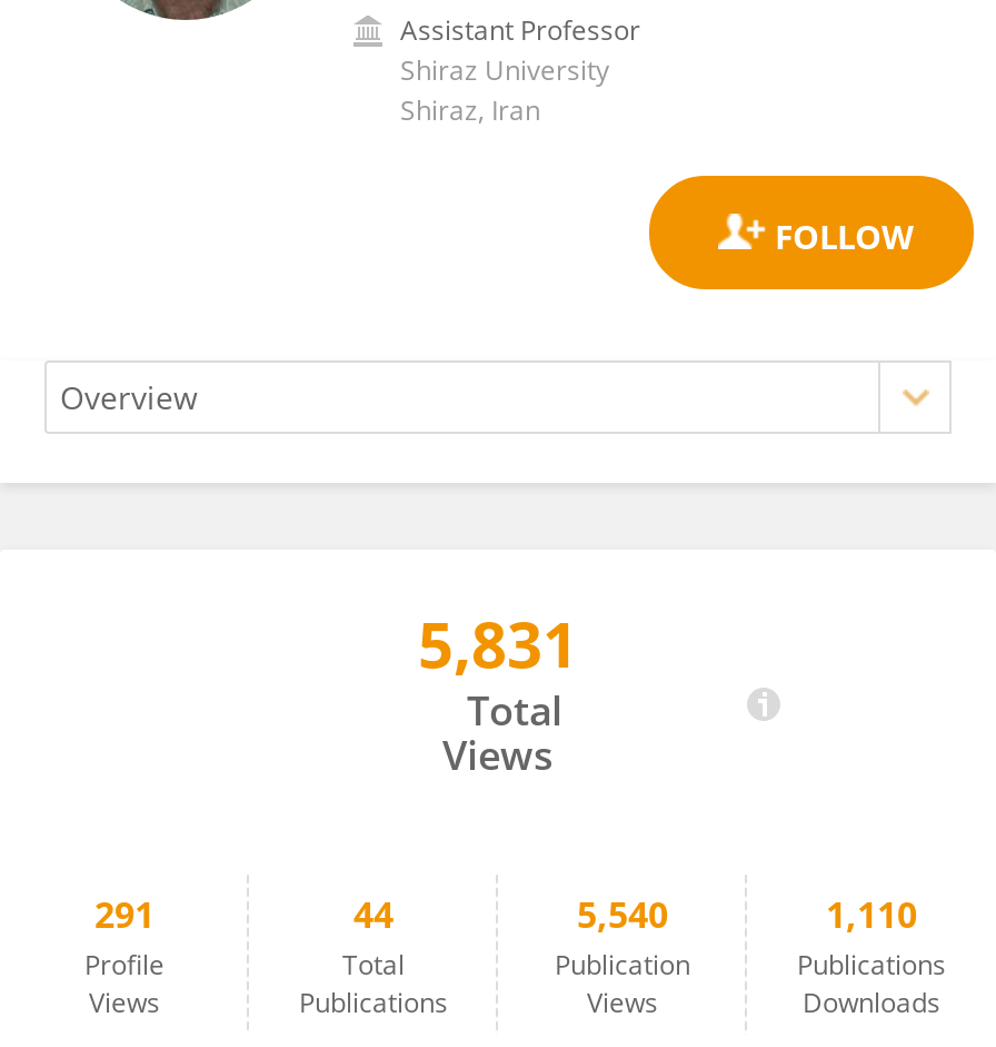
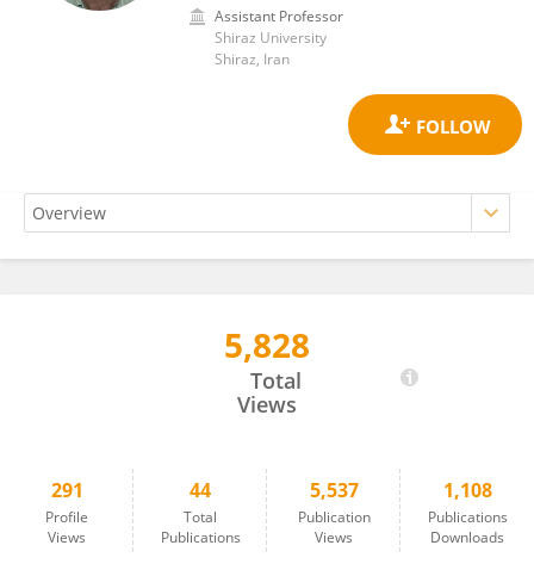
[418,601,578,685] 5,831 -> [224,322,310,367] 5,828
[577,890,668,939] 5,540 -> [309,477,358,503] 5,537
[826,890,917,939] 1,110 -> [443,477,492,503] 1,108

